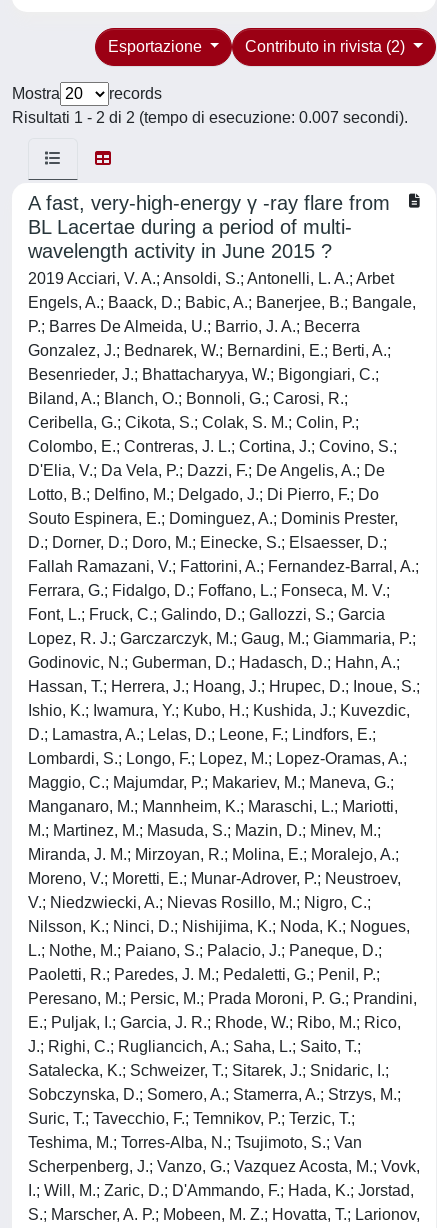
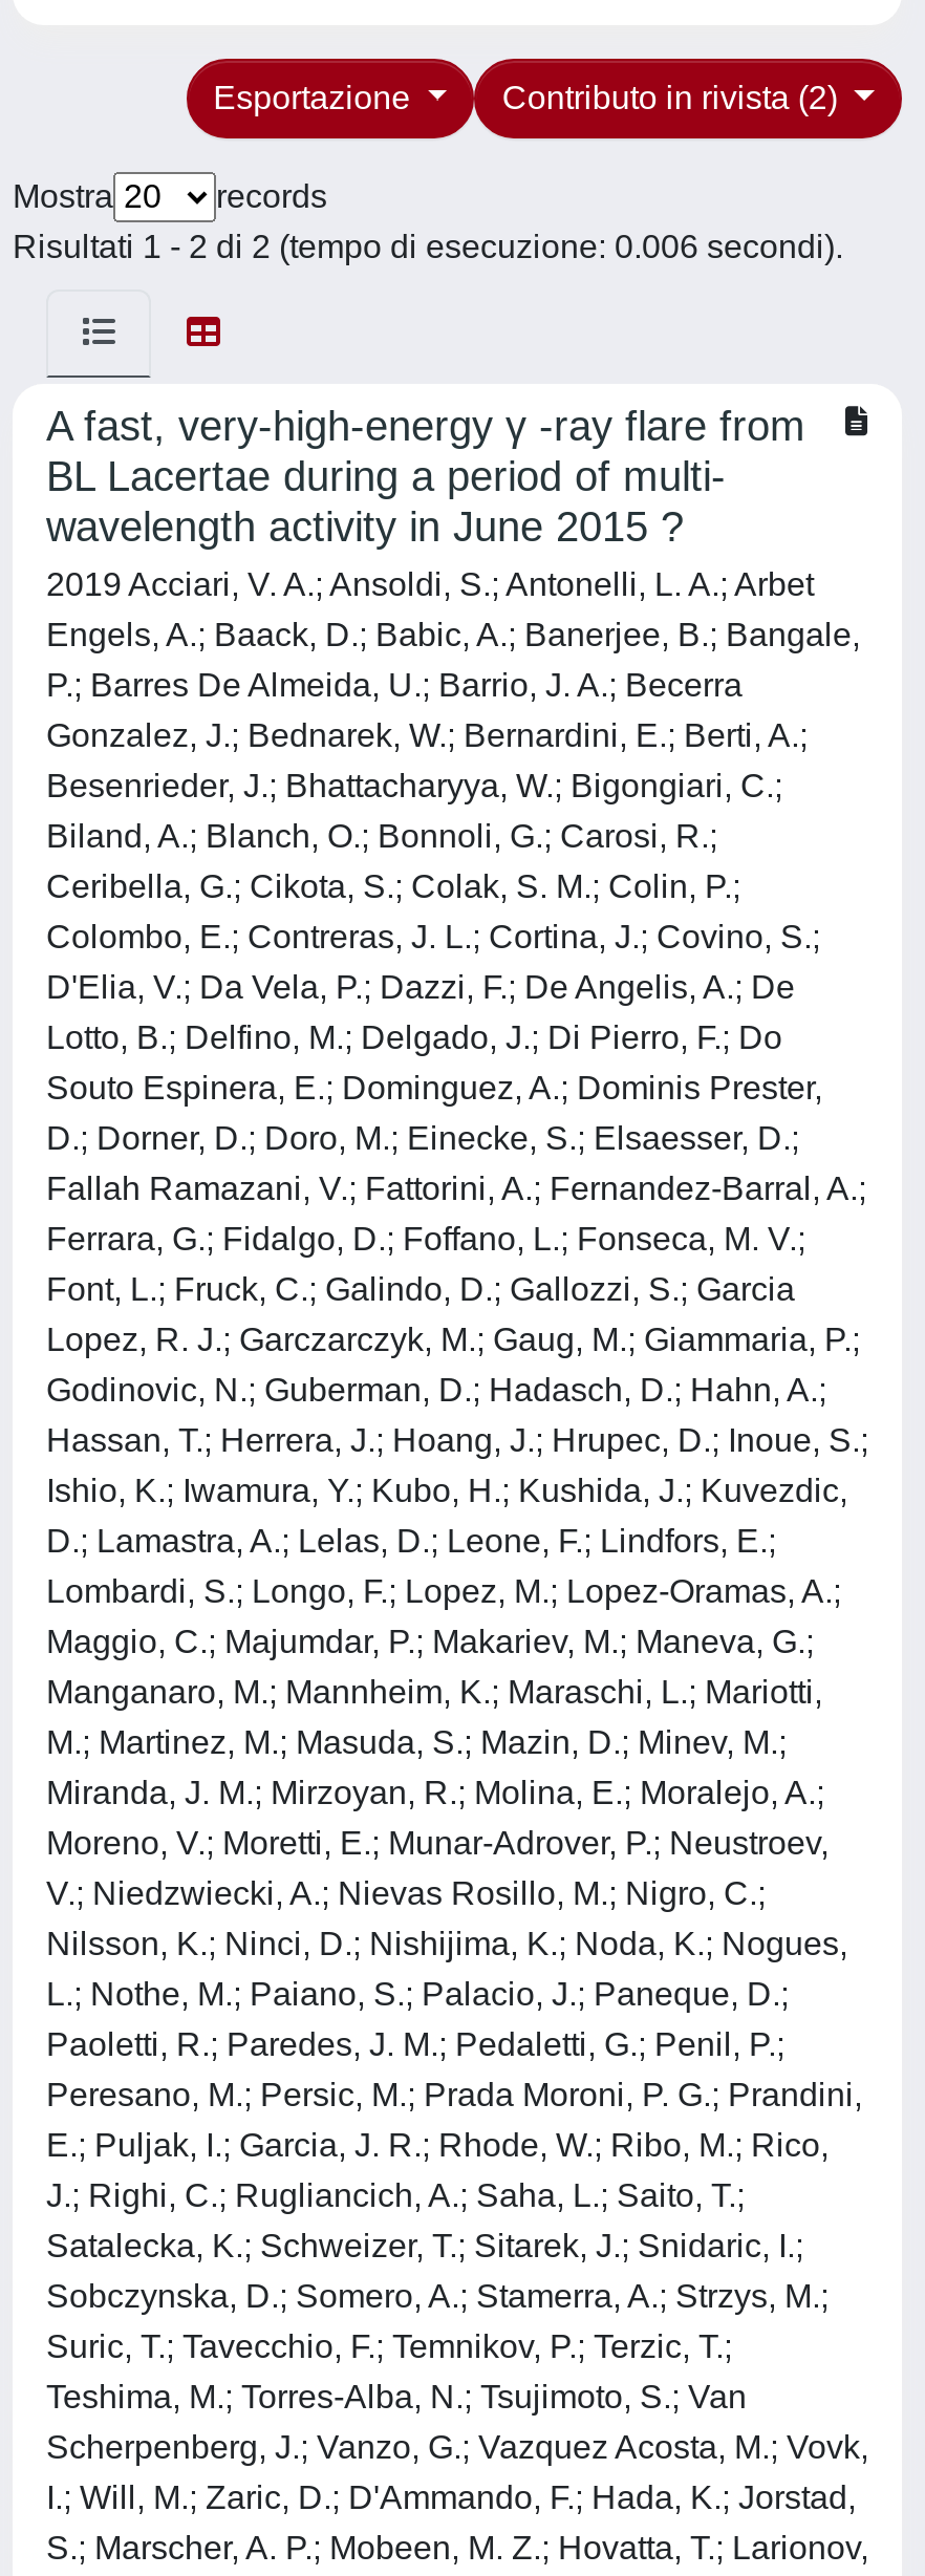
[12,109,408,126] Risultati 1 - 2 di 2 (tempo di esecuzione: 0.007 secondi). -> [13,229,843,264] Risultati 1 - 2 di 2 (tempo di esecuzione: 0.006 secondi).

